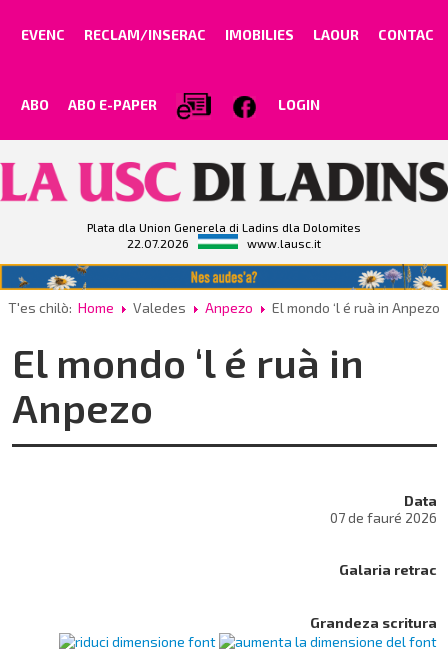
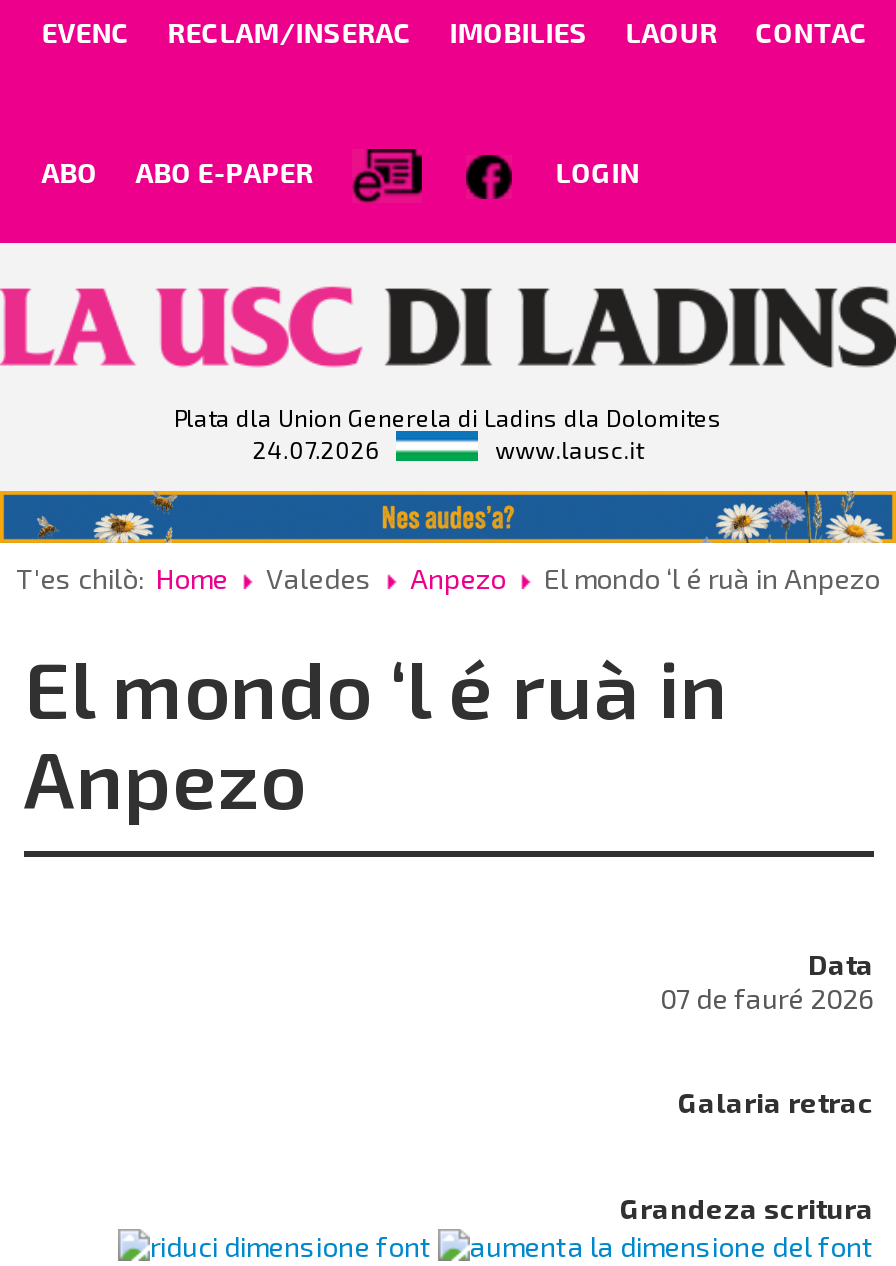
[127,236,198,250] 22.07.2026 -> [253,435,397,463] 24.07.2026

